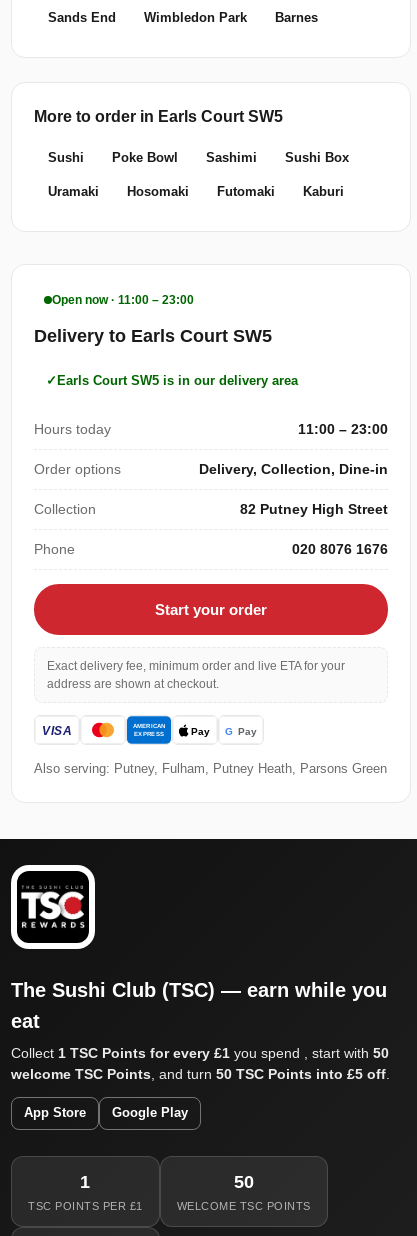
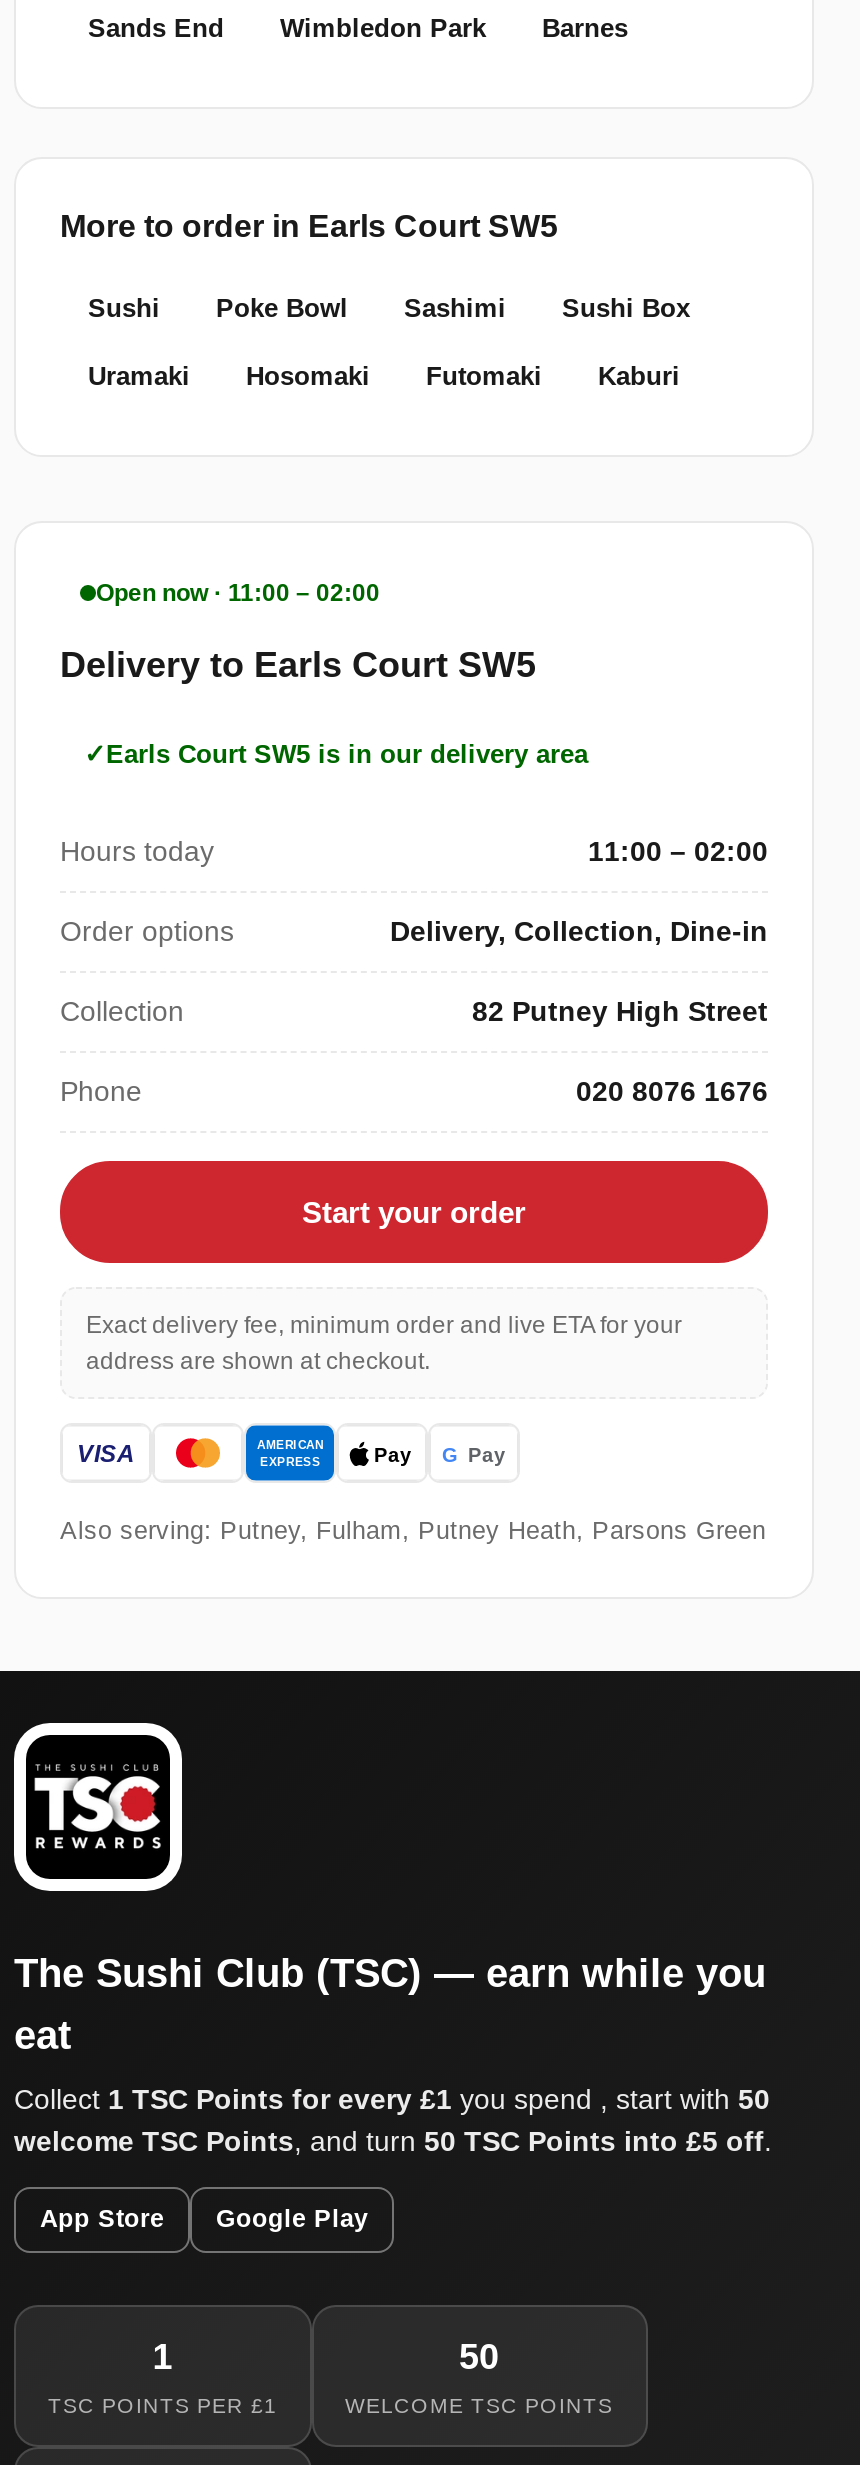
[52,293,194,307] Open now · 11:00 – 23:00 -> [96,579,380,607] Open now · 11:00 – 02:00
[298,421,388,437] 11:00 – 23:00 -> [588,835,768,867] 11:00 – 02:00

